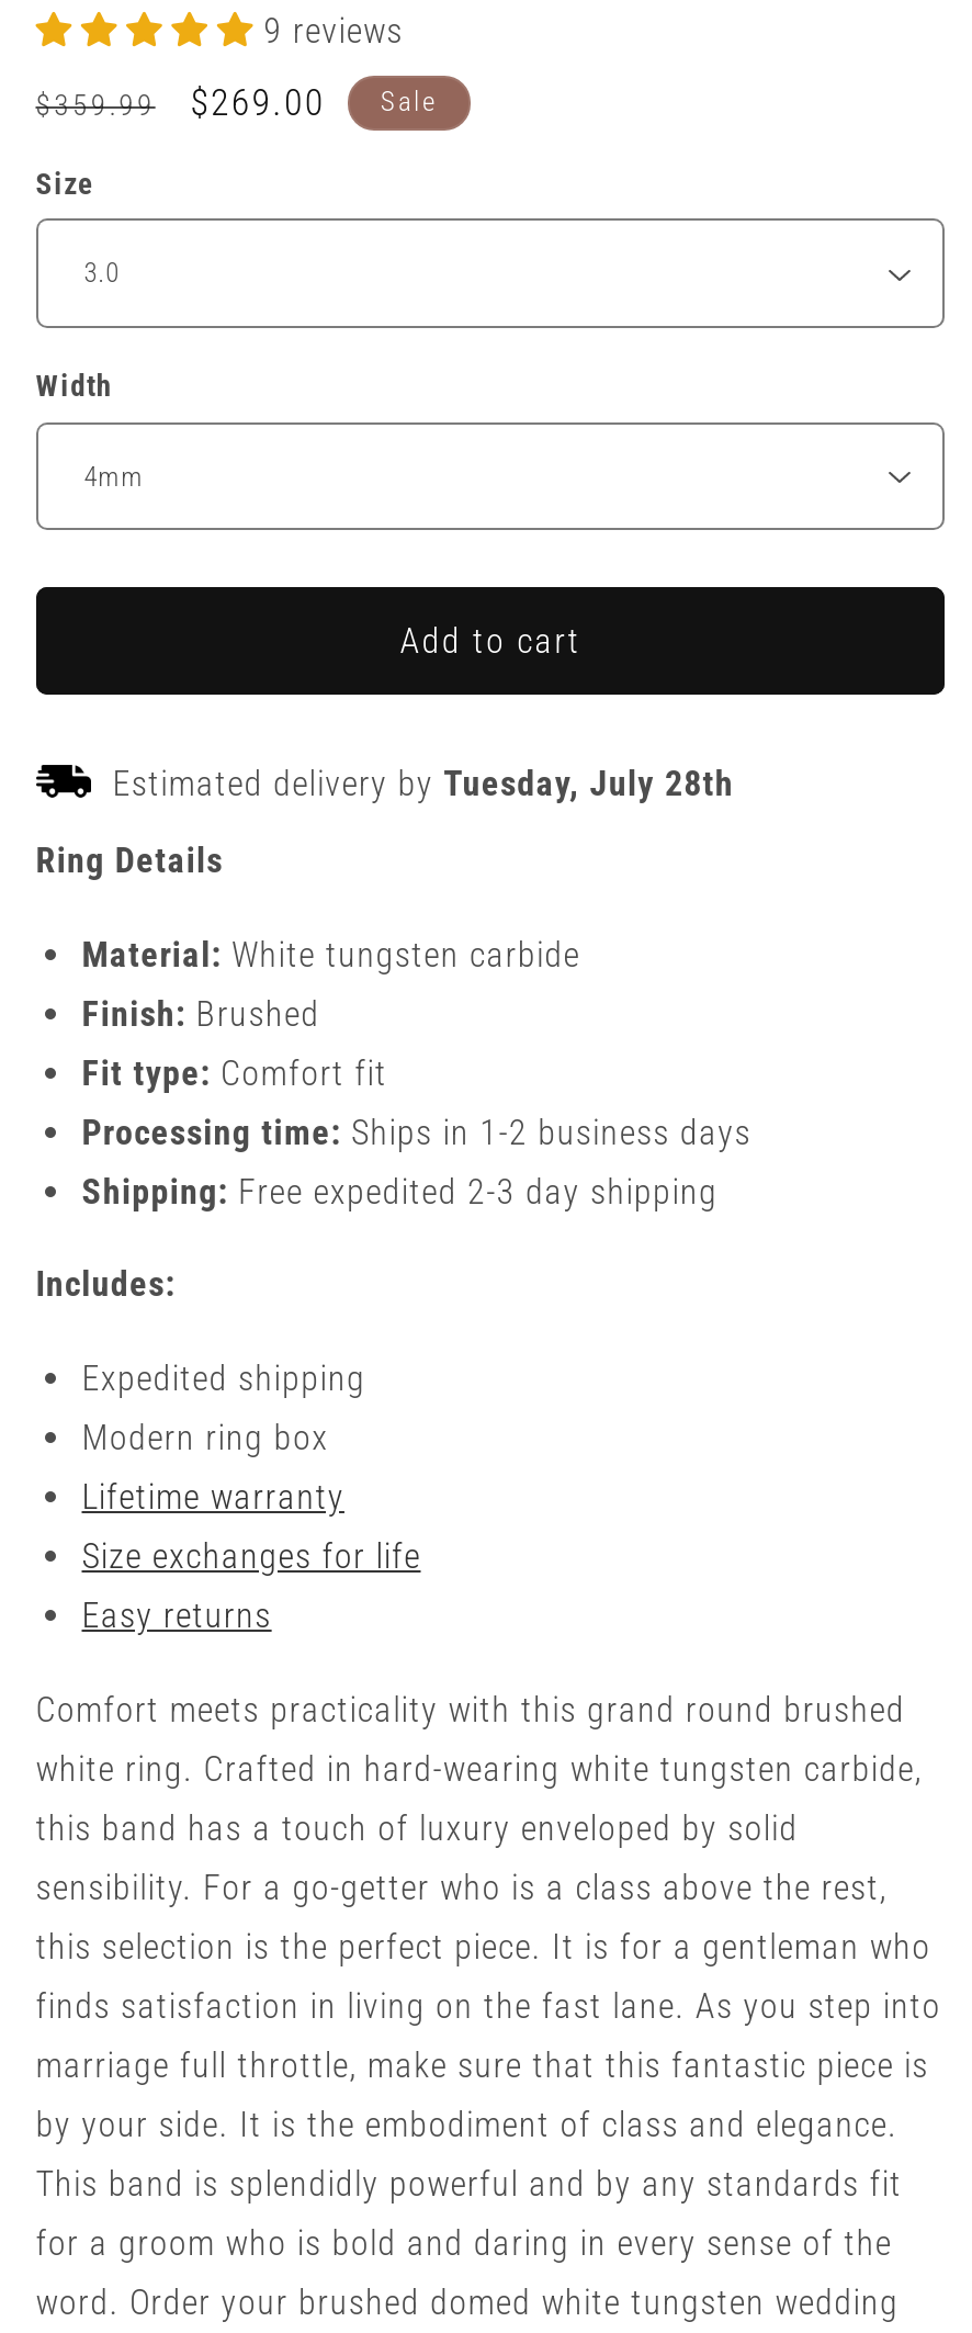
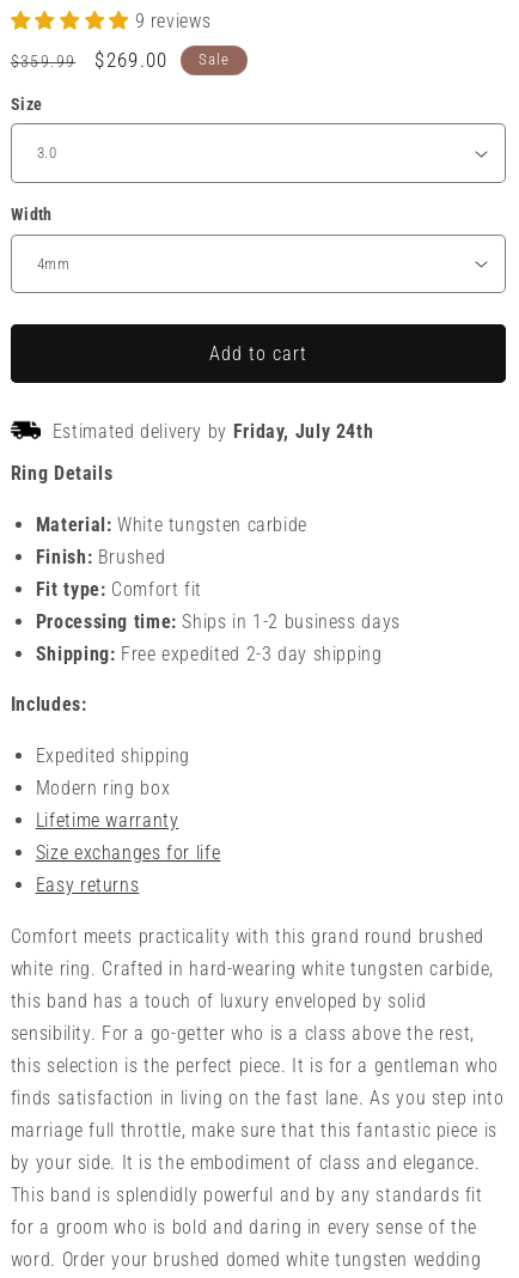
[113,762,734,803] Estimated delivery by Tuesday, July 28th -> [52,420,373,442] Estimated delivery by Friday, July 24th

